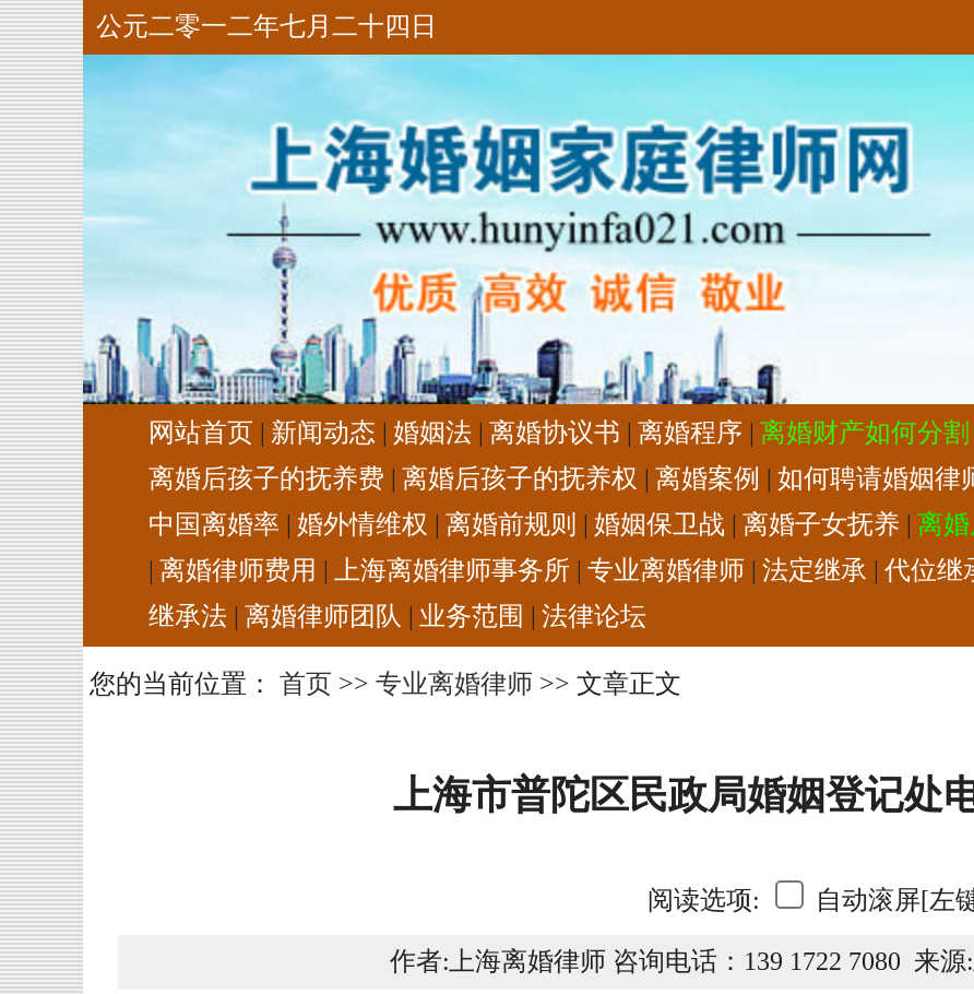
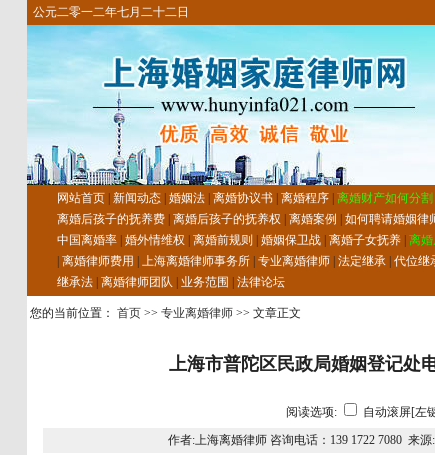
[96,11,437,42] 公元二零一二年七月二十四日 -> [33,5,189,19] 公元二零一二年七月二十二日

